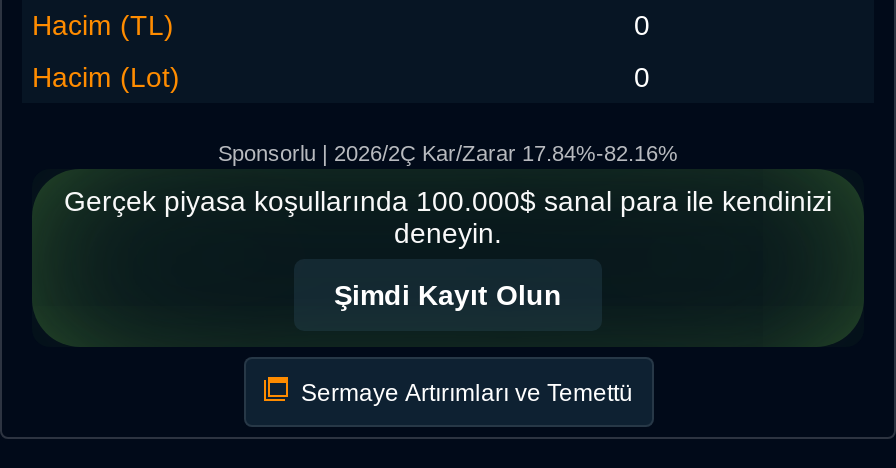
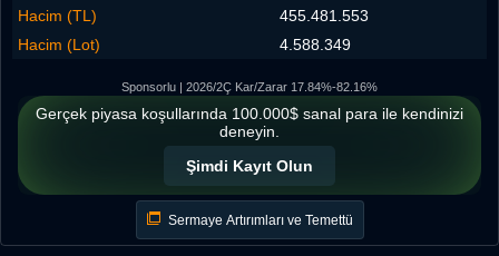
[634,8,650,40] 0 -> [280,6,369,24] 455.481.553
[634,60,650,92] 0 -> [280,35,351,53] 4.588.349

